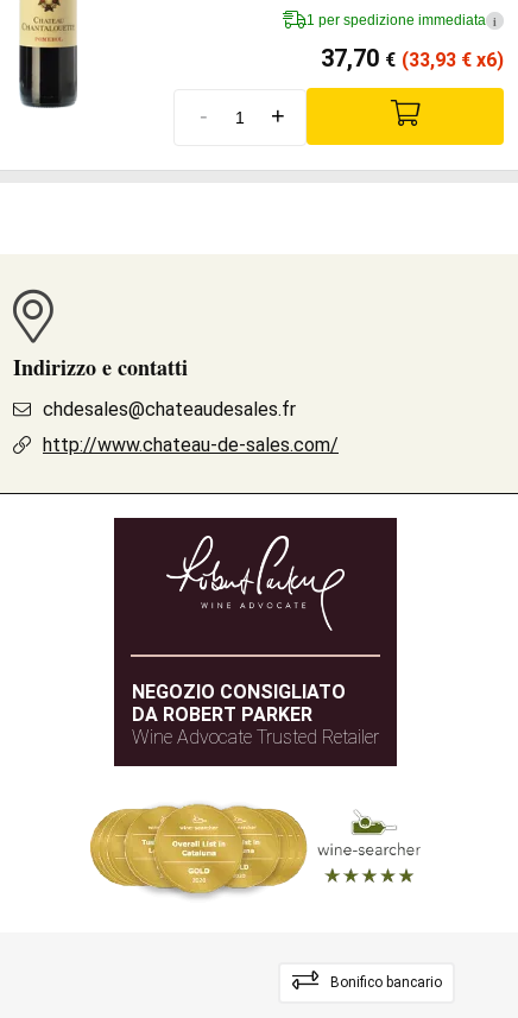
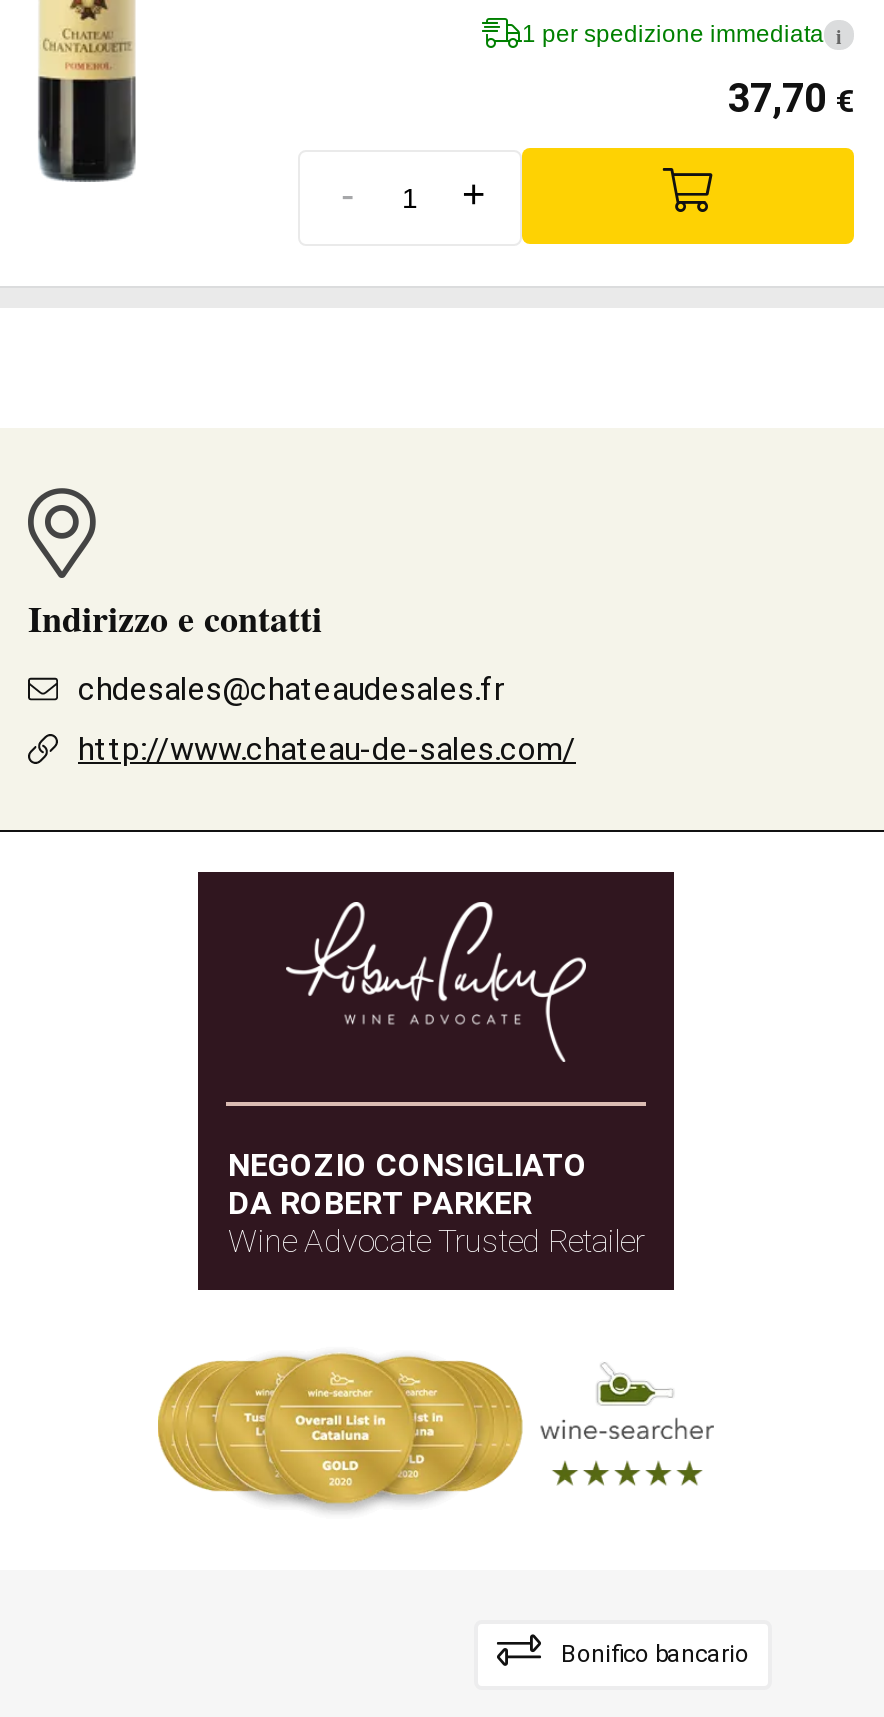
[321,44,504,72] 37,70 € (33,93 €x6) -> [728,74,854,122] 37,70 €

